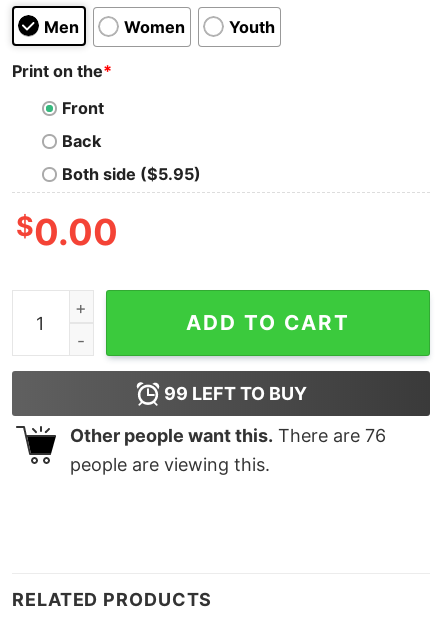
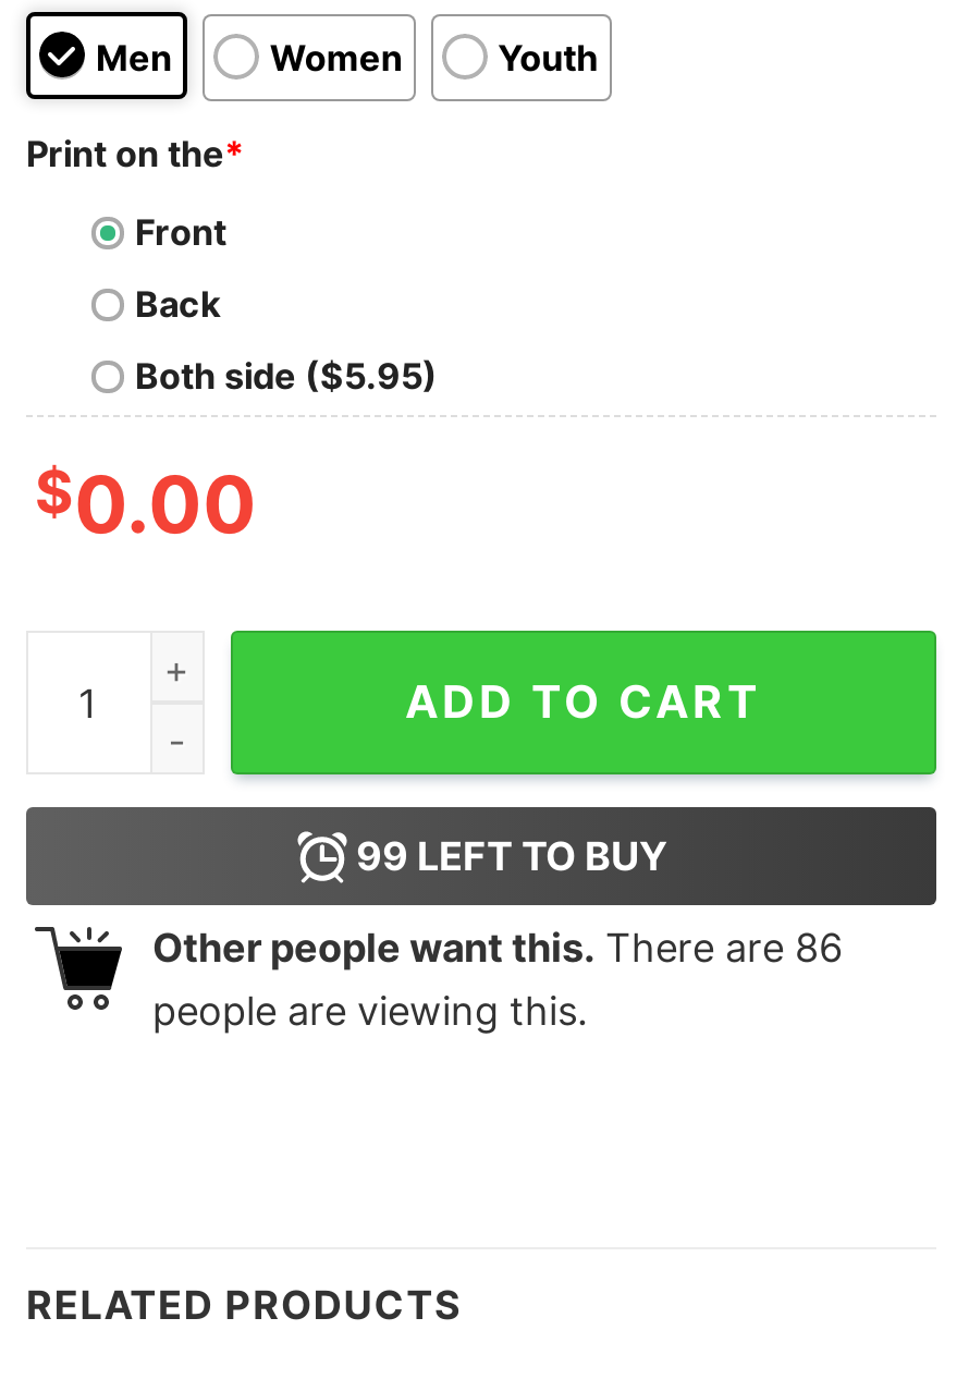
[70,425,386,446] Other people want this. There are 76 -> [152,925,843,971] Other people want this. There are 86

